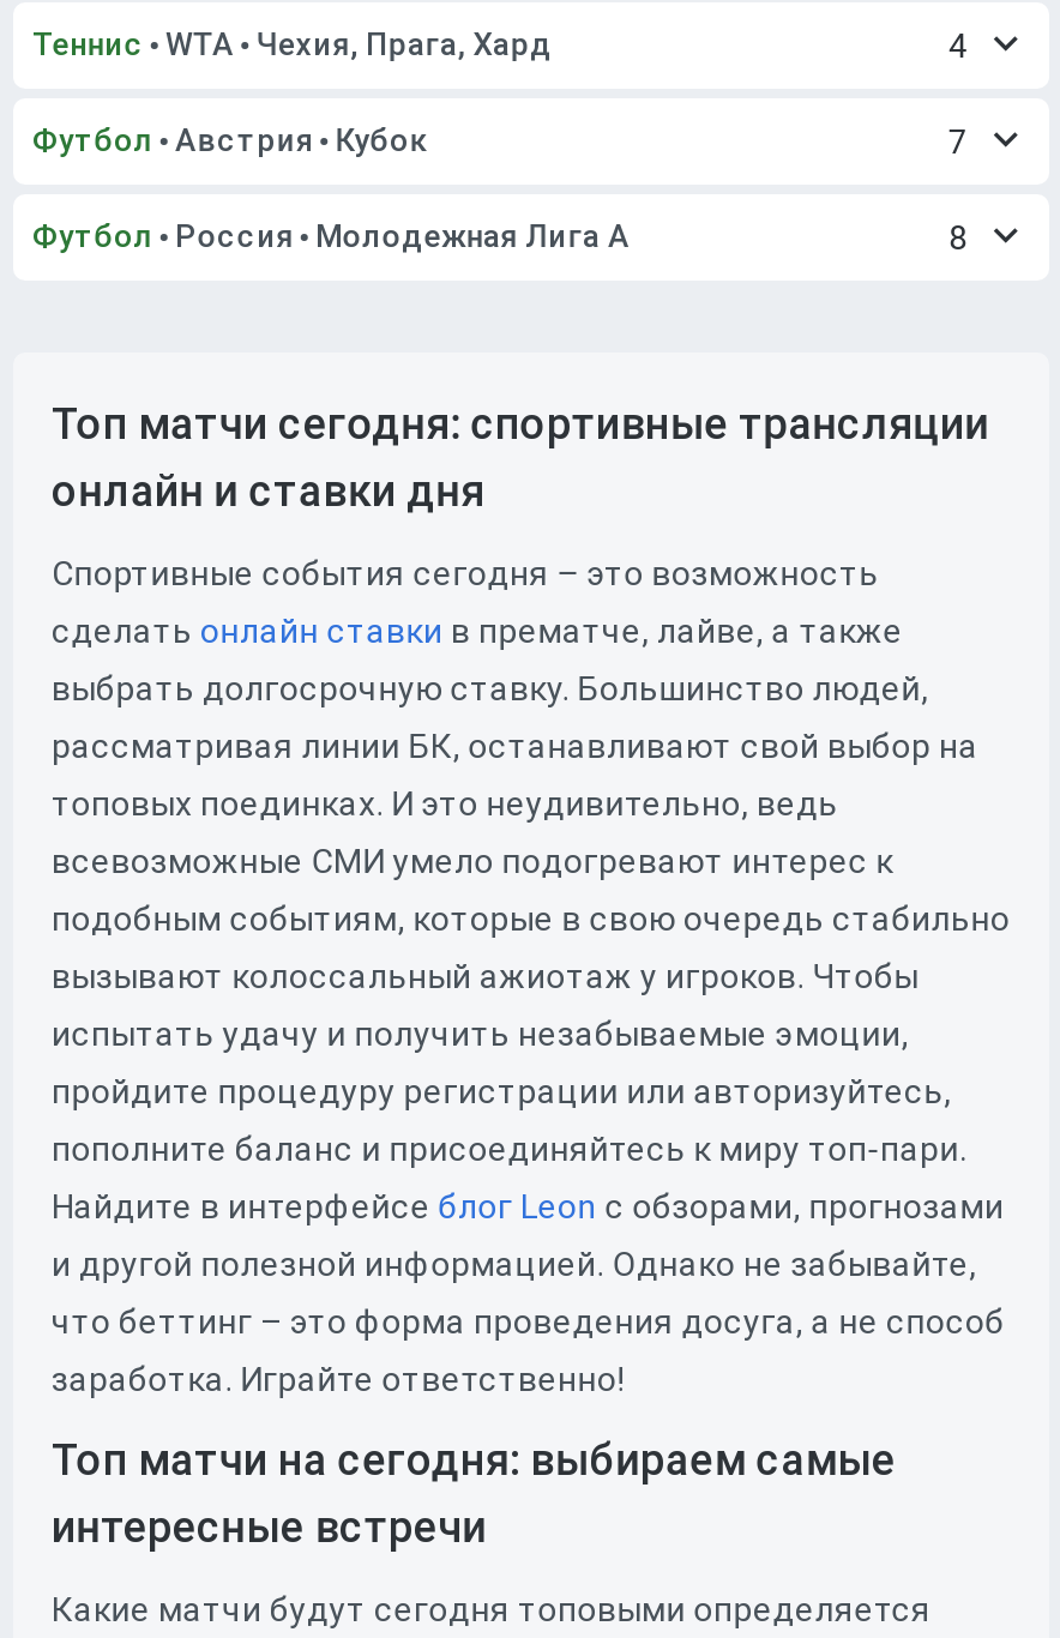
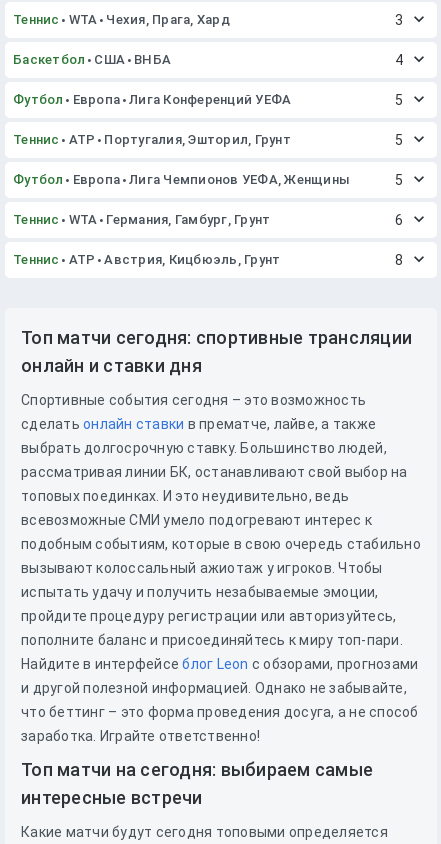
none -> [13,12,403,67] 3 | Баскетбол США ВНБА
[32,122,968,254] Футбол Австрия Кубок | 7 | Футбол Россия Молодежная Лига А -> [13,92,403,267] Футбол Европа Лига Конференций УЕФА | 5 | Теннис ATP Португалия, Эшторил, Грунт | 5 | Футбол Европа Лига Чемпионов УЕФА, Женщины | 5 | Теннис WTA Германия, Гамбург, Грунт | 6 | Теннис ATP Австрия, Кицбюэль, Грунт

